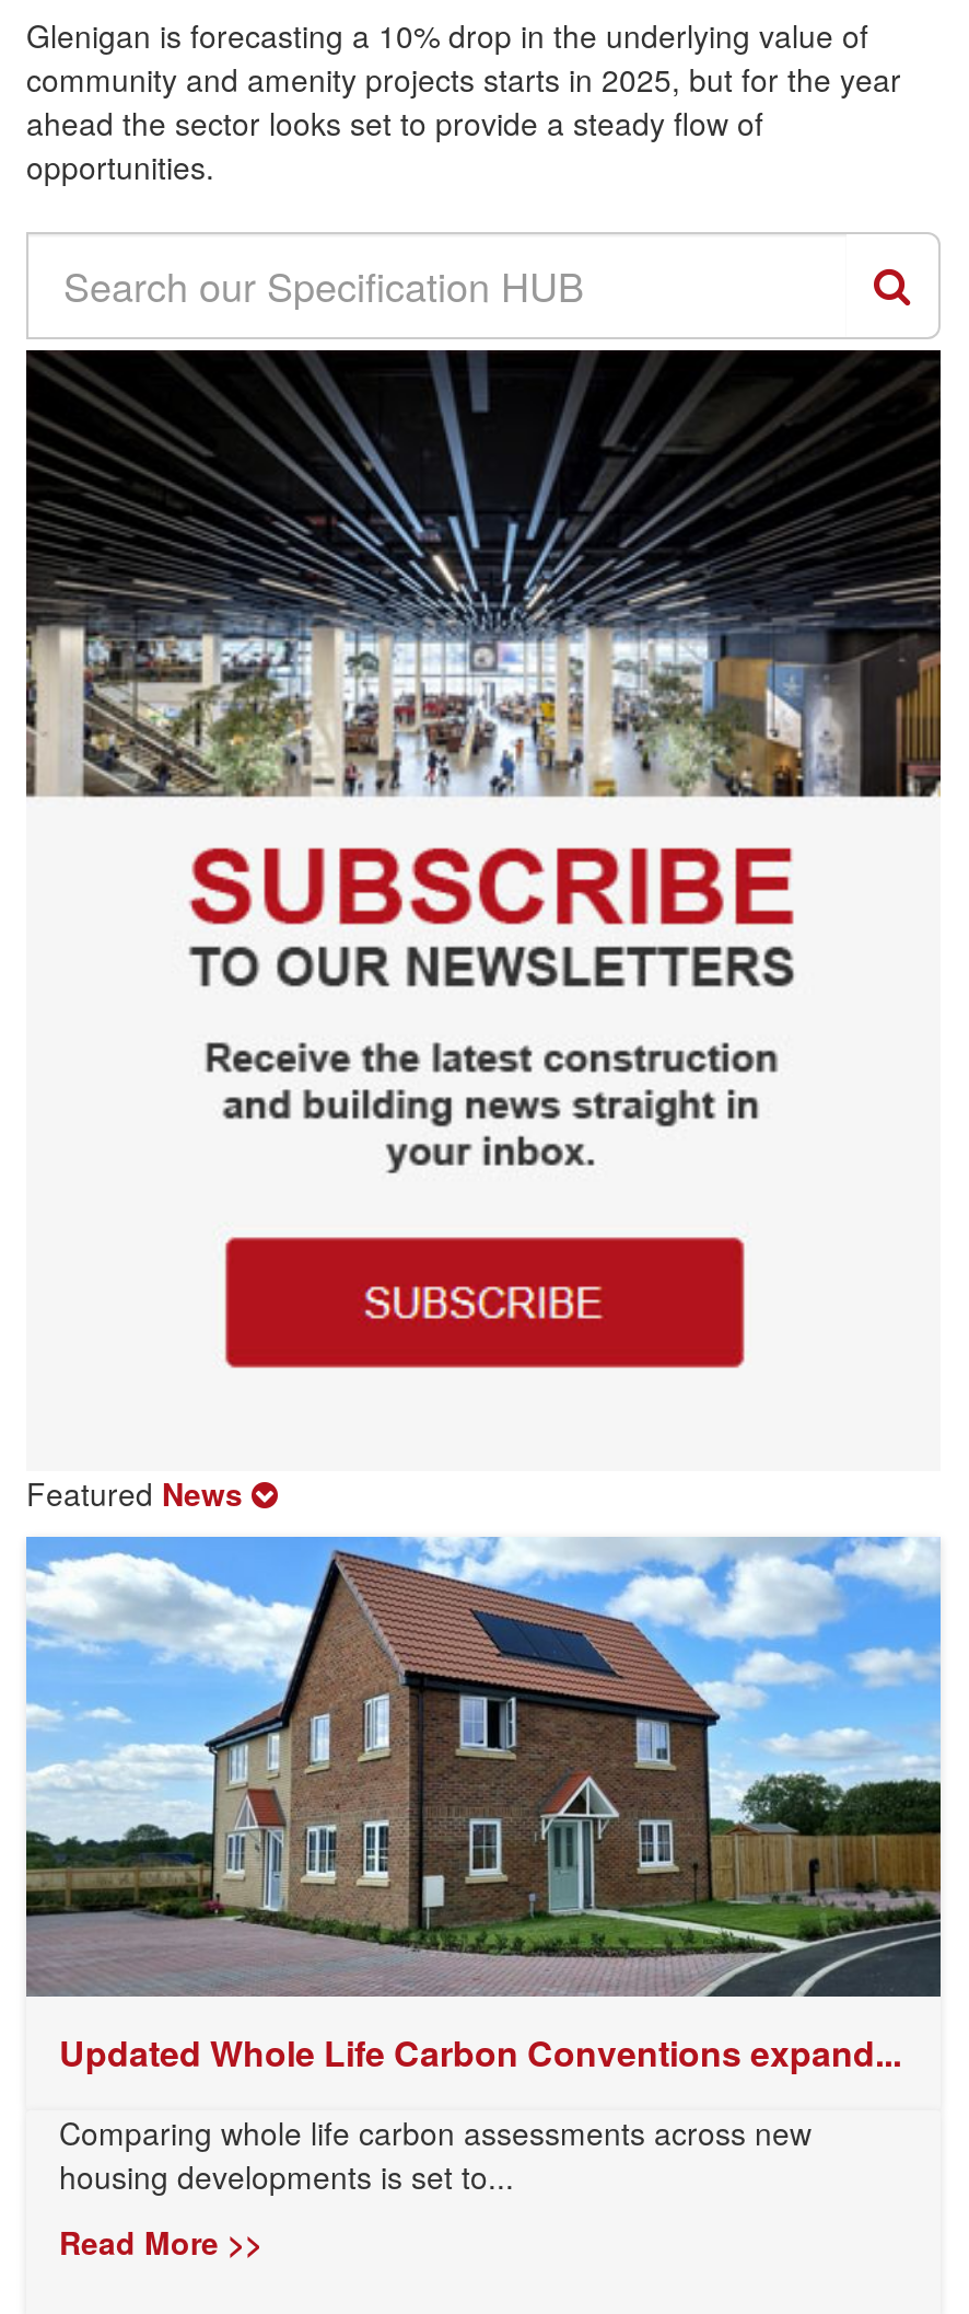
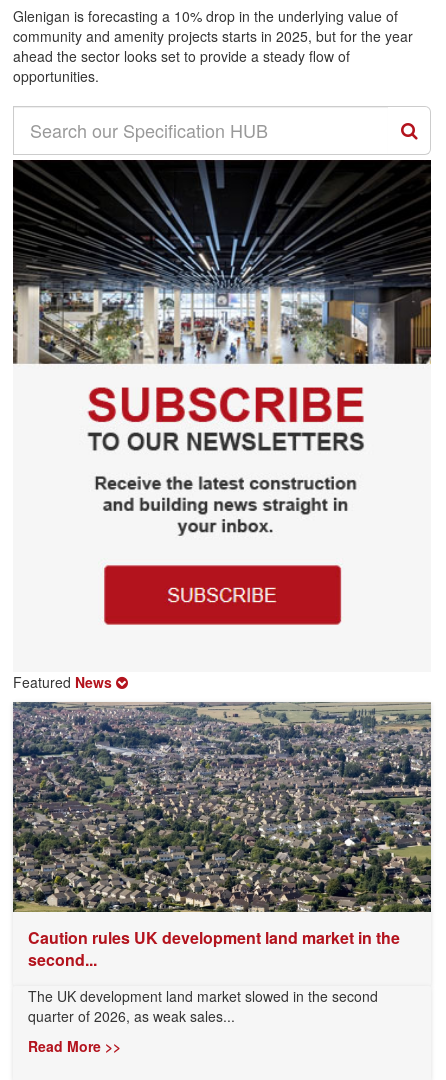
[24,1535,943,2076] [image] | Updated Whole Life Carbon Conventions expand... -> [12,701,432,970] [image] | Caution rules UK development land market in the | second...
[59,2109,812,2197] Comparing whole life carbon assessments across new | housing developments is set to... -> [28,985,378,1025] The UK development land market slowed in the second | quarter of 2026, as weak sales...

